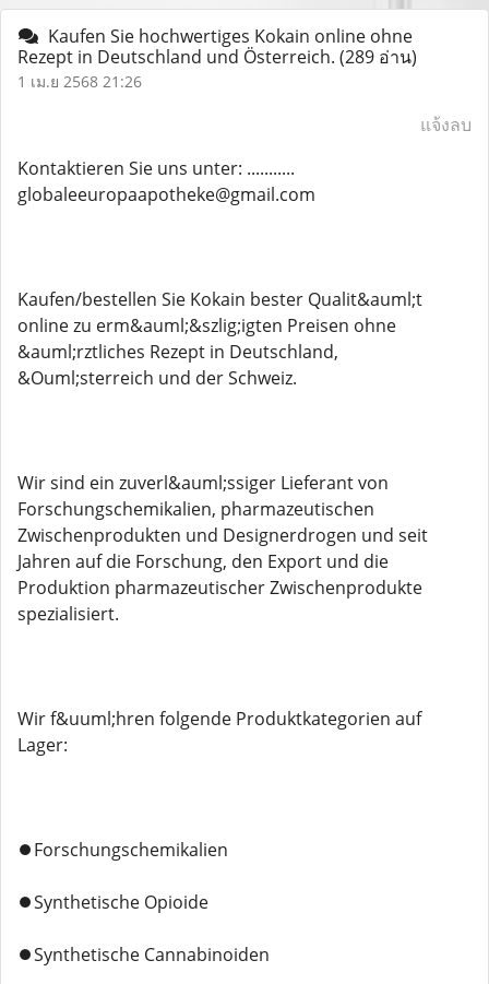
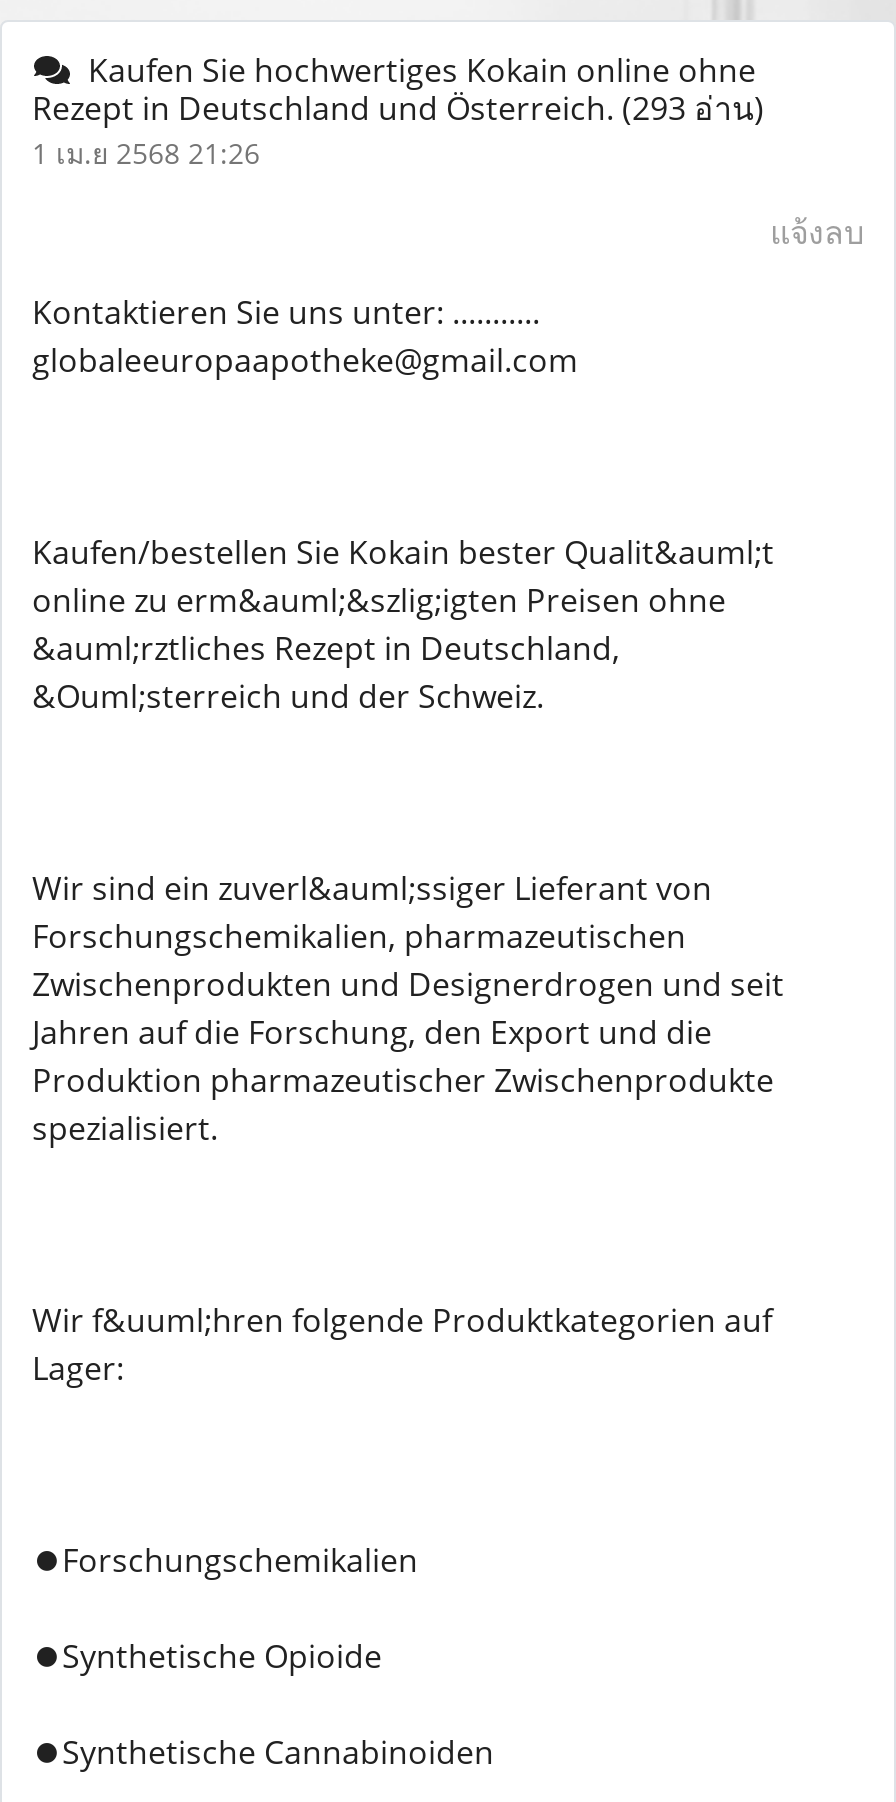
[17,45,417,69] Rezept in Deutschland und Österreich. (289 อ่าน) -> [32,86,764,130] Rezept in Deutschland und Österreich. (293 อ่าน)

